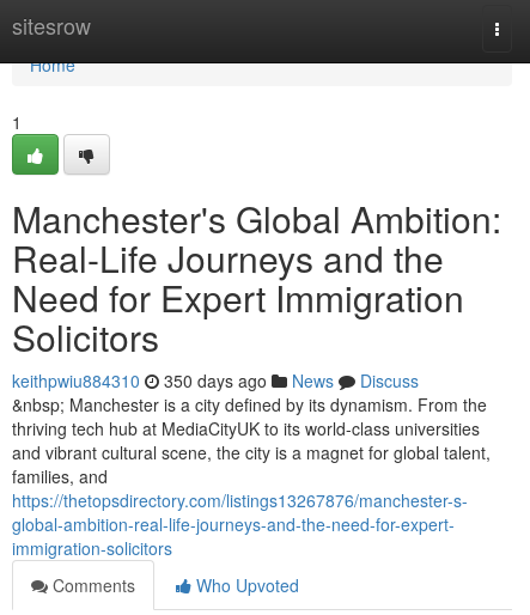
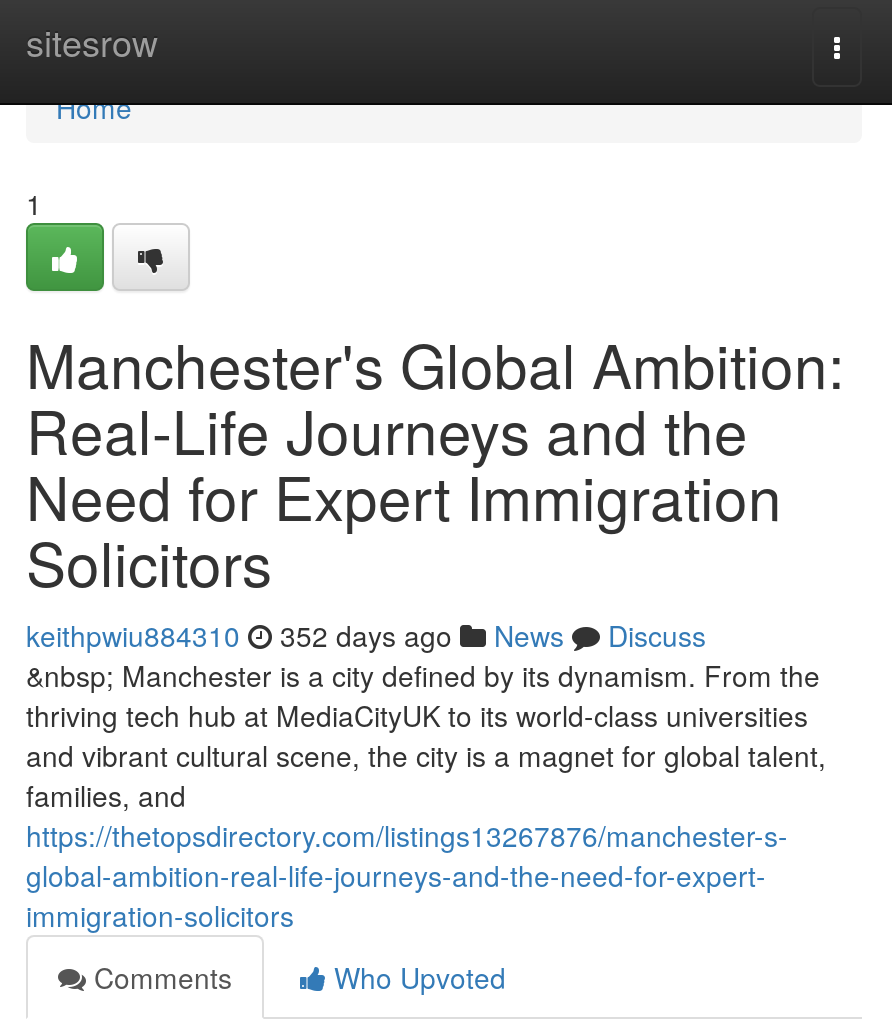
[12,369,419,392] keithpwiu884310 350 days ago News Discuss -> [26,615,706,655] keithpwiu884310 352 days ago News Discuss

